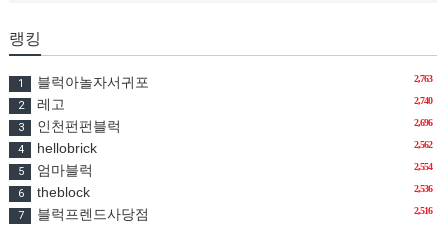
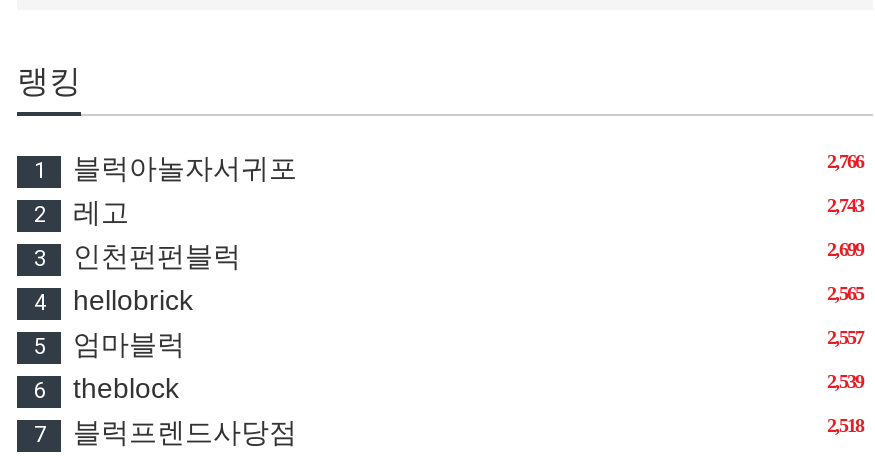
[414,73,432,84] 2,763 -> [827,150,863,172] 2,766
[414,95,432,106] 2,740 -> [827,194,863,216] 2,743
[414,117,432,128] 2,696 -> [827,238,863,260] 2,699
[414,139,432,150] 2,562 -> [827,282,863,304] 2,565
[414,161,432,172] 2,554 -> [827,326,863,348] 2,557
[414,183,432,194] 2,536 -> [827,370,863,392] 2,539
[414,205,432,216] 2,516 -> [827,414,863,436] 2,518

